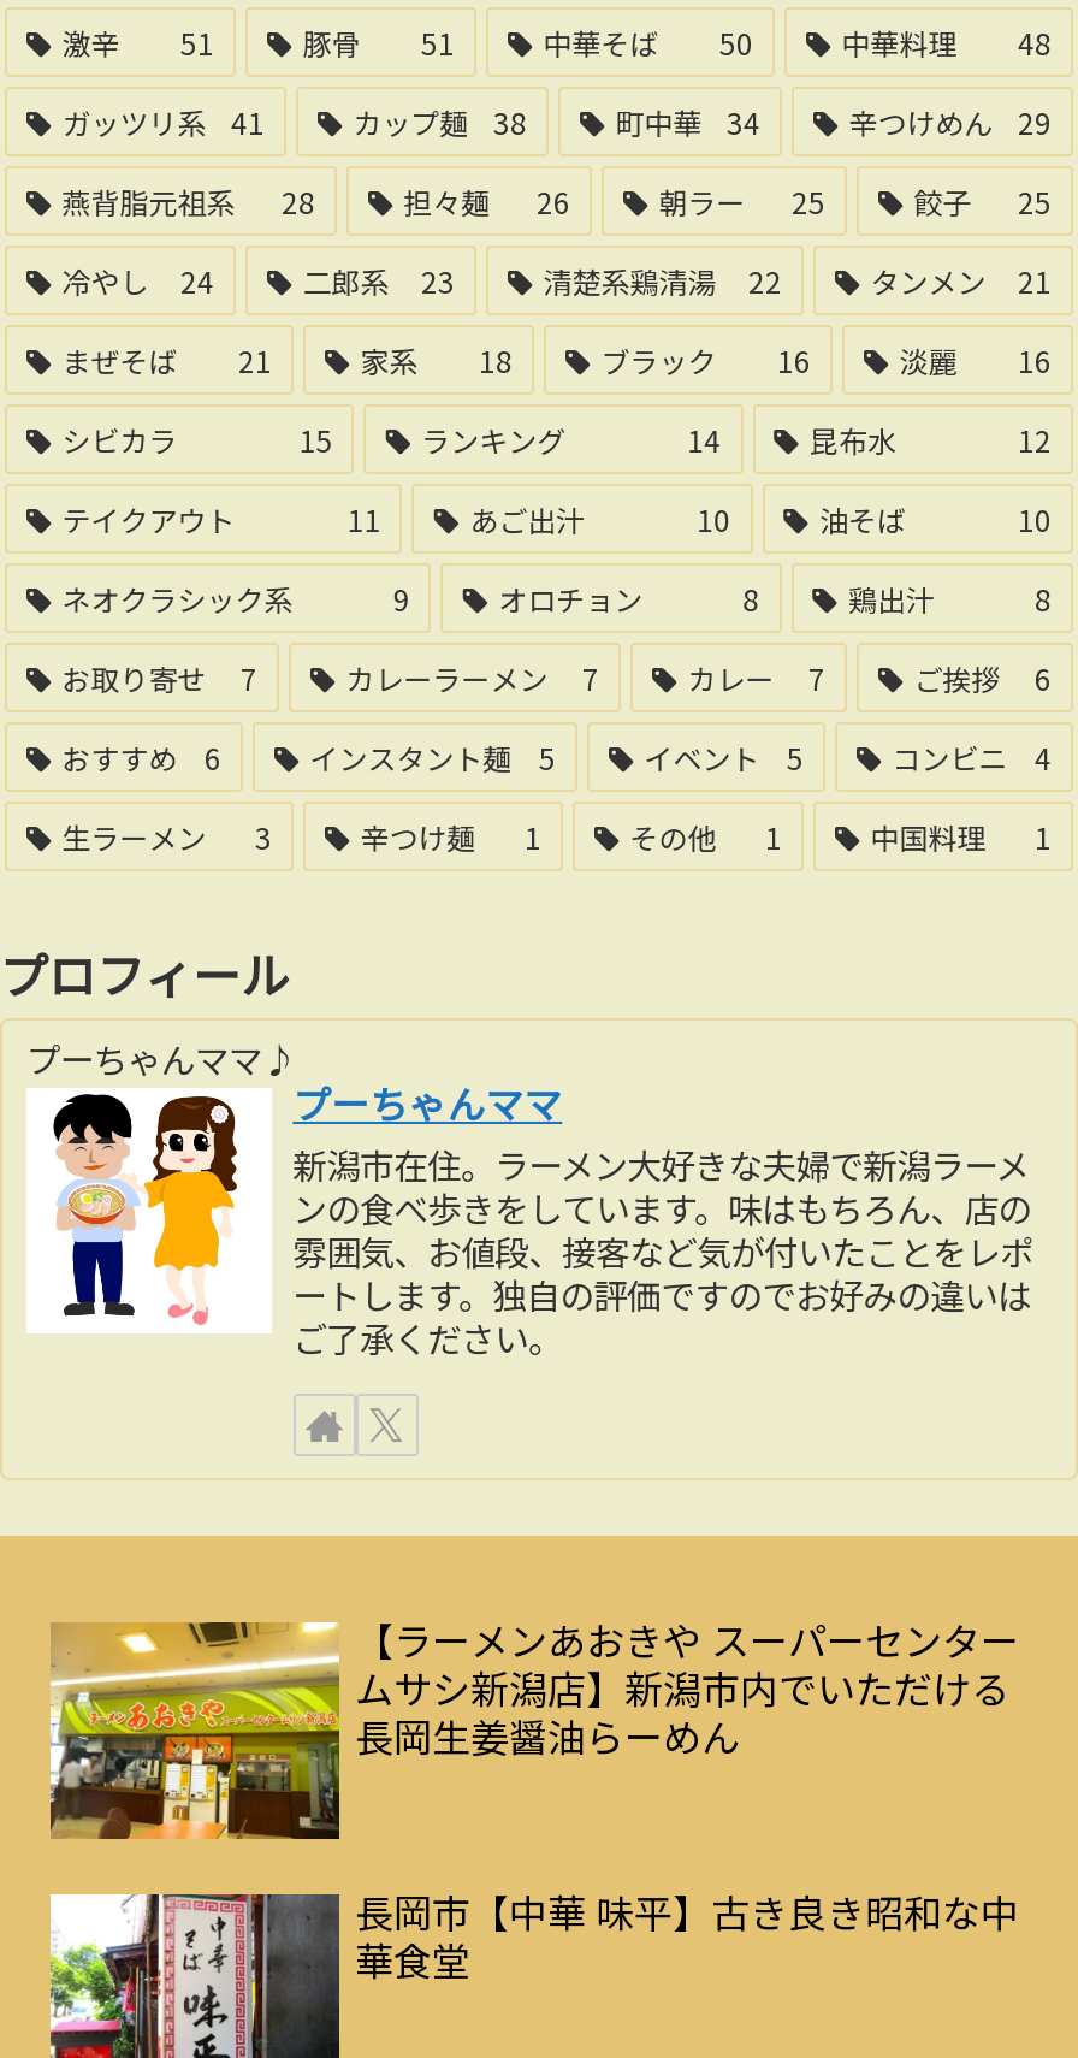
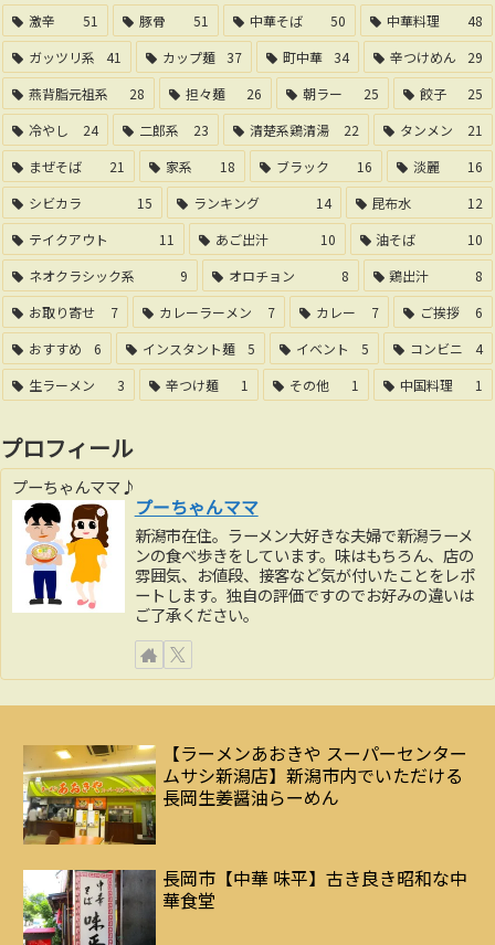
[353,102,527,142] カップ麺 38 -> [162,48,242,66] カップ麺 37

